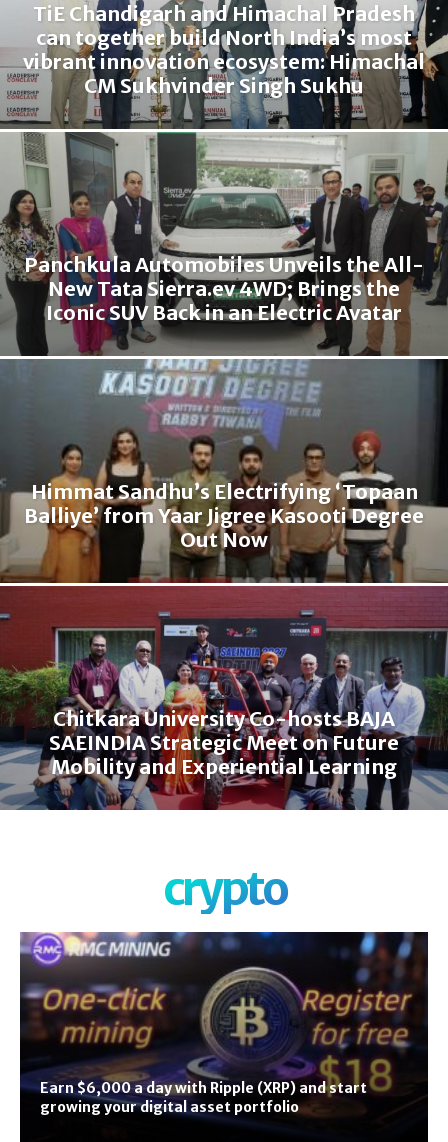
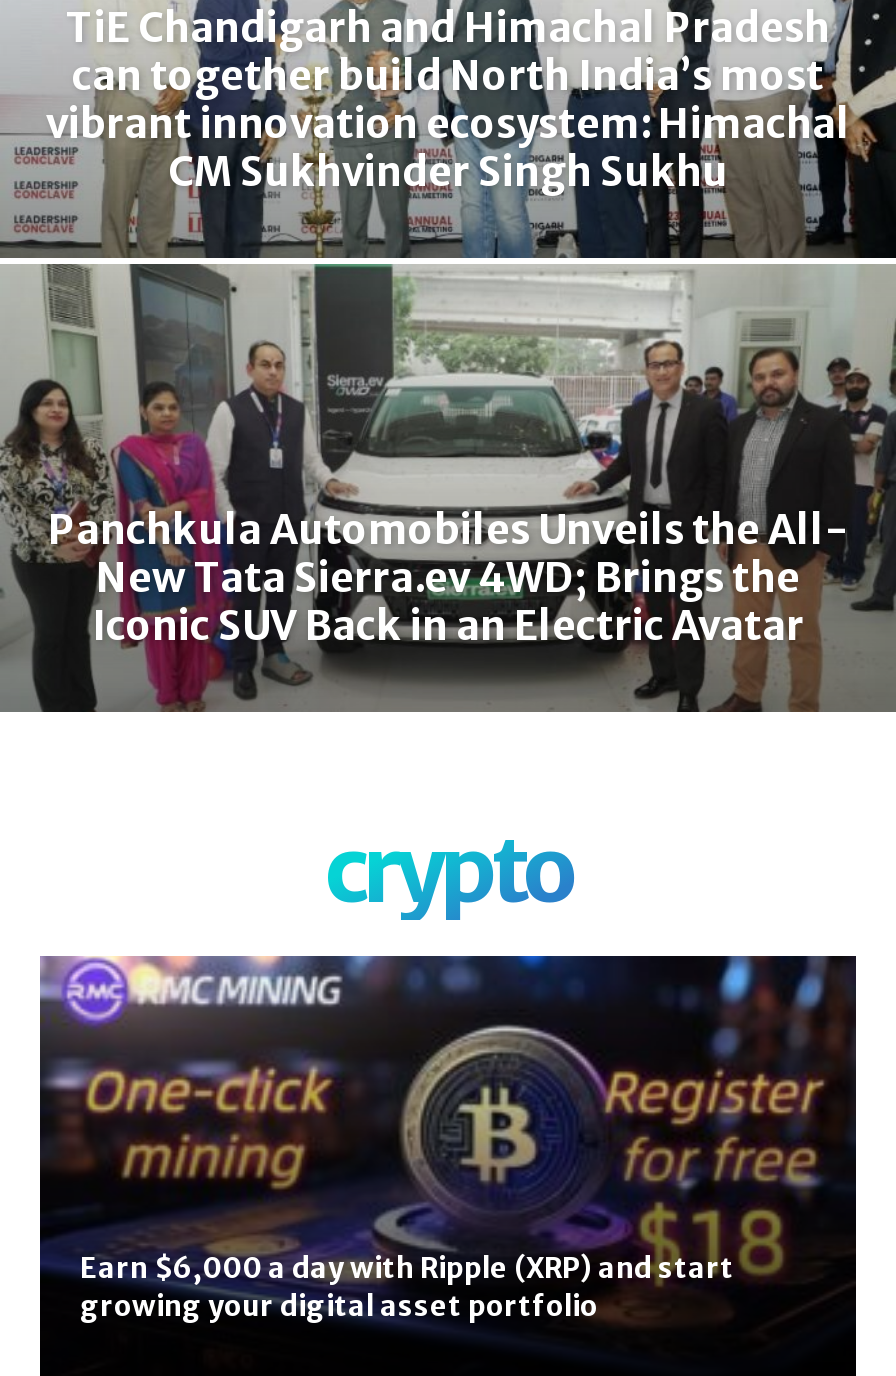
[3,358,445,811] [image] | Himmat Sandhu’s Electrifying ‘Topaan | Balliye’ from Yaar Jigree Kasooti Degree | Out Now -> none
[49,706,399,779] Chitkara University Co-hosts BAJA | SAEINDIA Strategic Meet on Future | Mobility and Experiential Learning -> none

